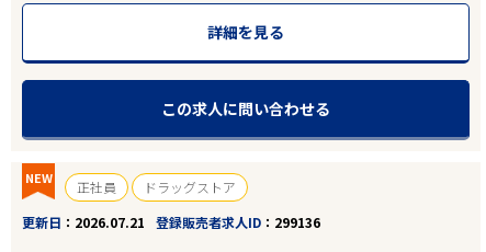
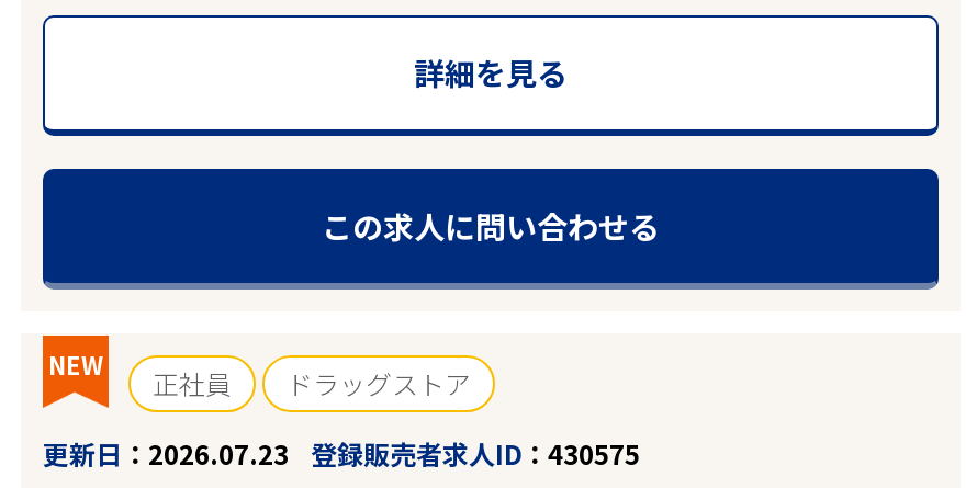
[75,212,320,231] 2026.07.21 登録販売者求人ID | 299136 -> [148,434,640,471] 2026.07.23 登録販売者求人ID | 430575

